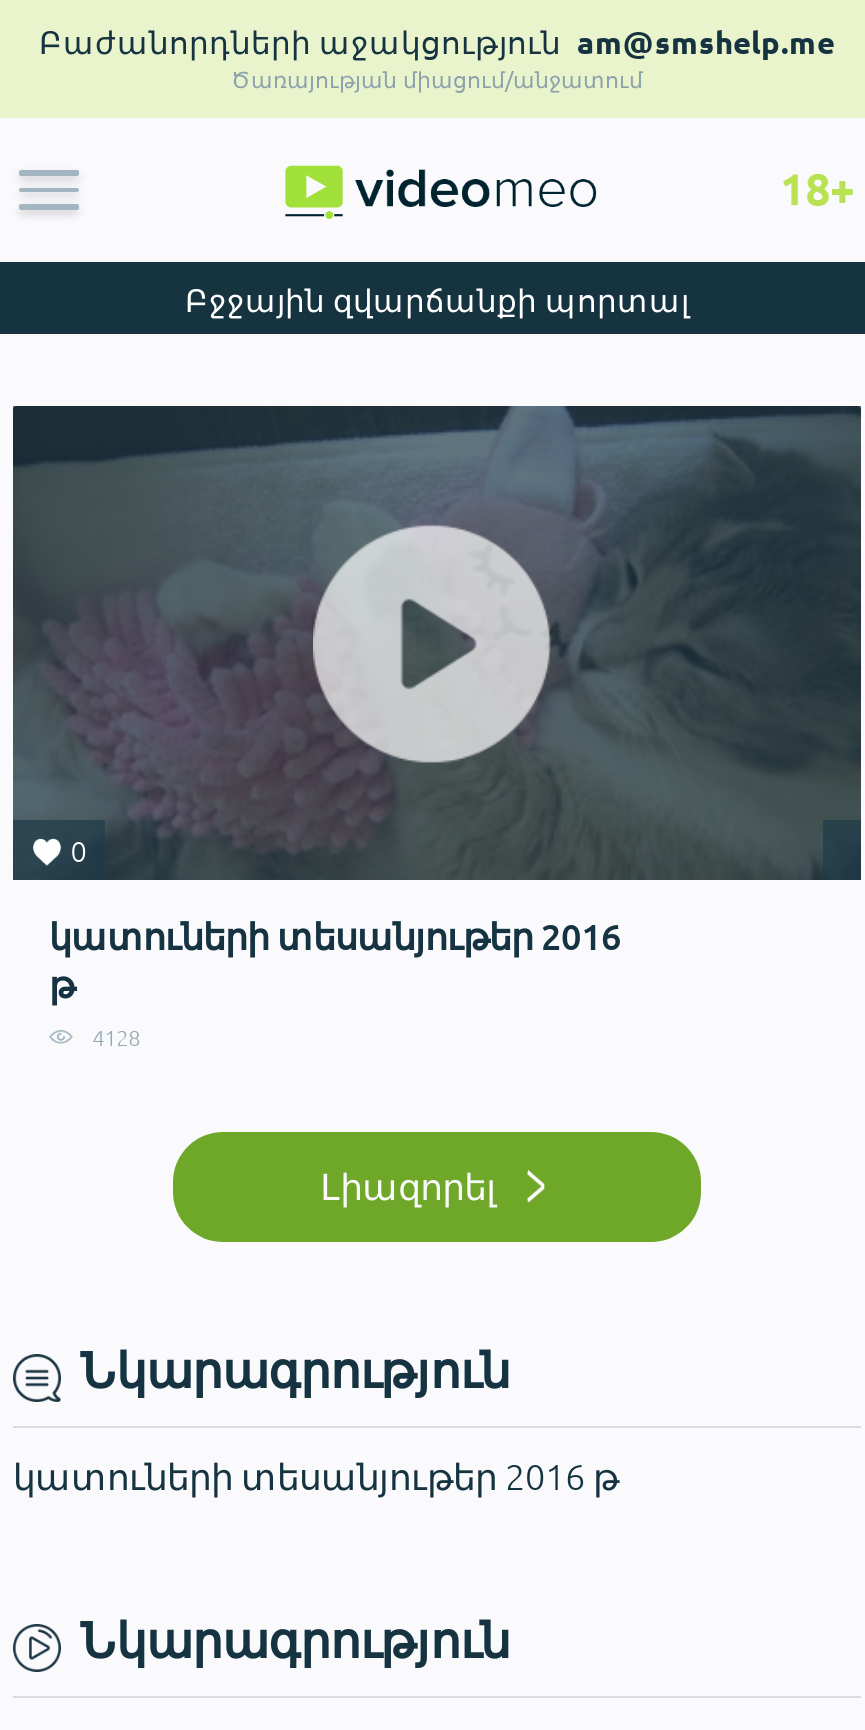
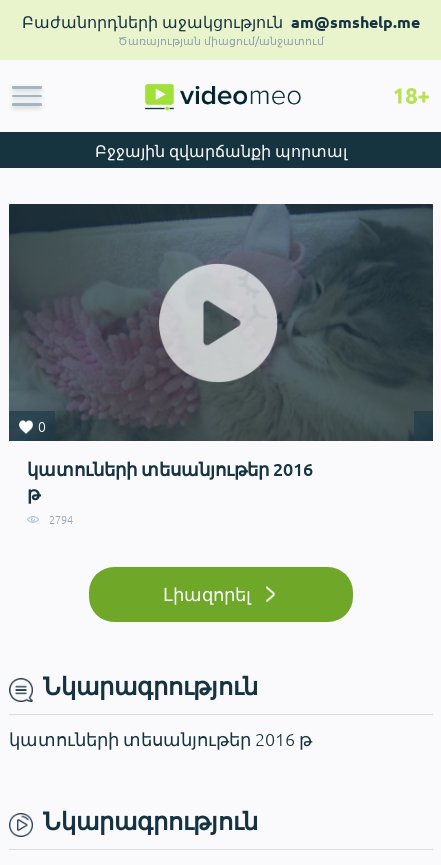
[92,1020,140,1052] 4128 -> [49,511,73,527] 2794

